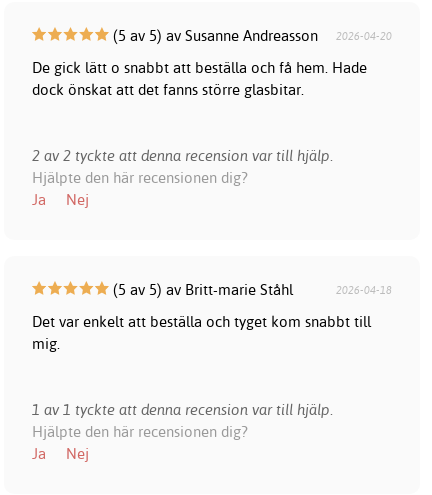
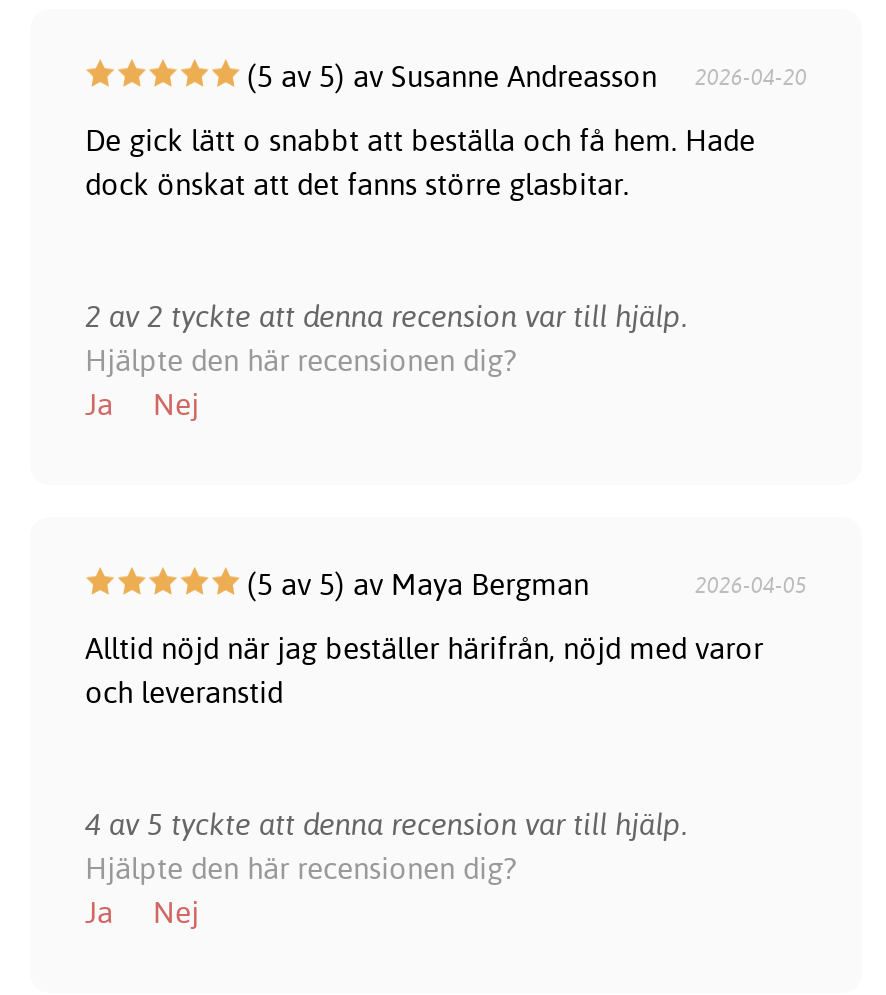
[108,280,392,299] (5 av 5) av Britt-marie Ståhl | 2026-04-18 -> [239,565,807,603] (5 av 5) av Maya Bergman | 2026-04-05
[31,312,370,353] Det var enkelt att beställa och tyget kom snabbt till | mig. -> [85,629,763,711] Alltid nöjd när jag beställer härifrån, nöjd med varor | och leveranstid
[31,400,332,419] 1 av 1 tyckte att denna recension var till hjälp. -> [85,805,687,843] 4 av 5 tyckte att denna recension var till hjälp.

